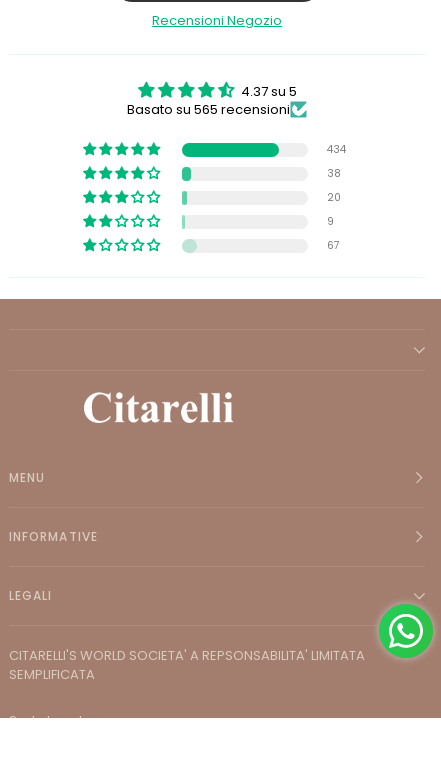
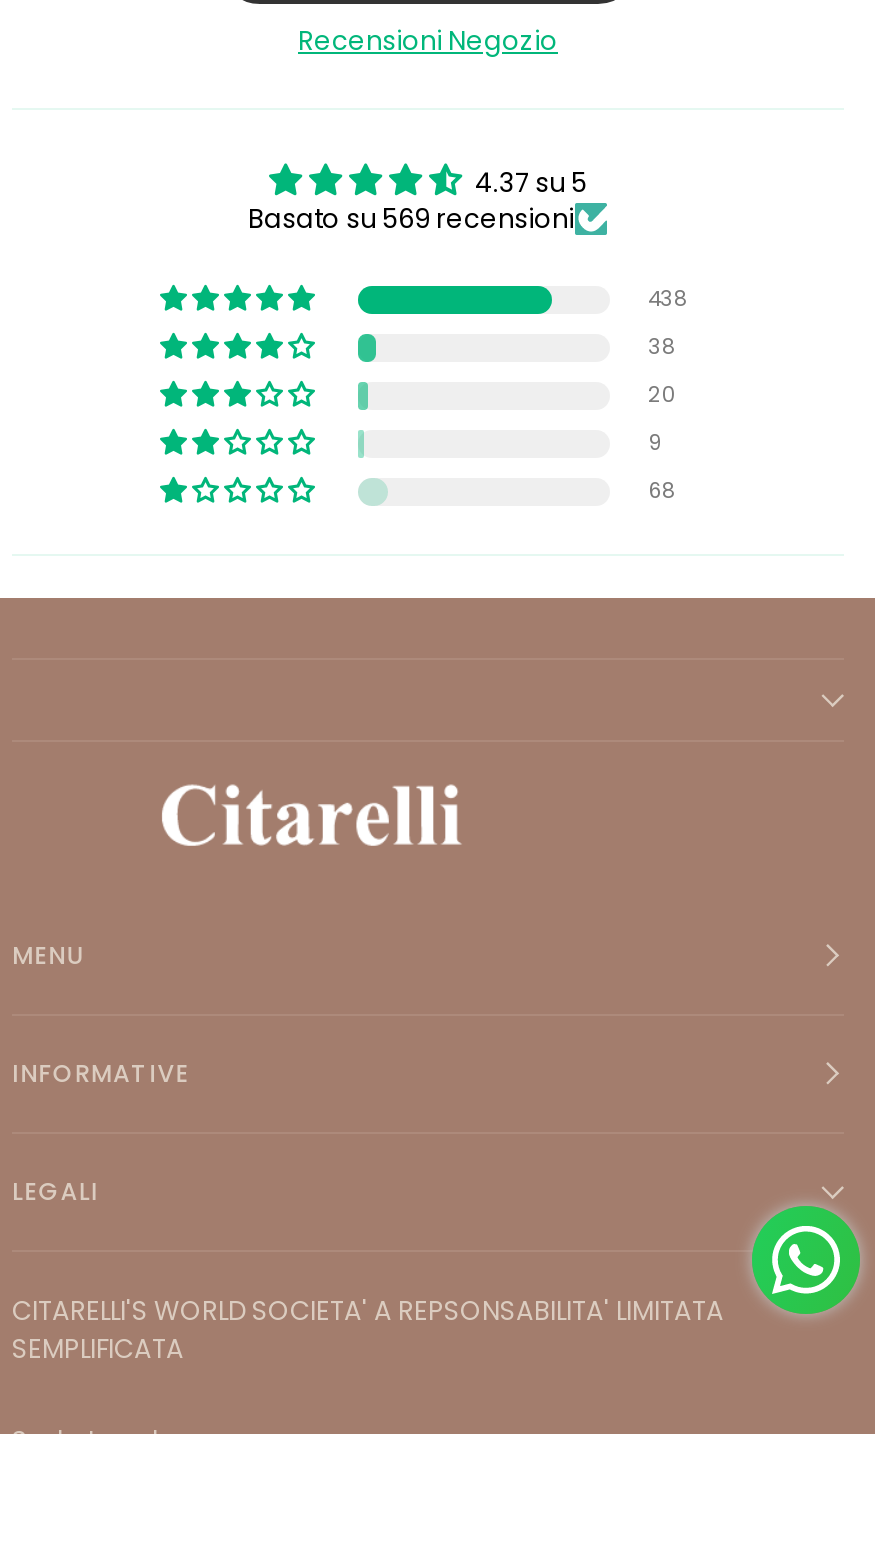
[127,100,290,119] Basato su 565 recensioni -> [248,200,574,238] Basato su 569 recensioni
[327,142,346,157] 434 -> [648,285,688,315] 438
[327,238,340,253] 67 -> [648,477,676,507] 68

